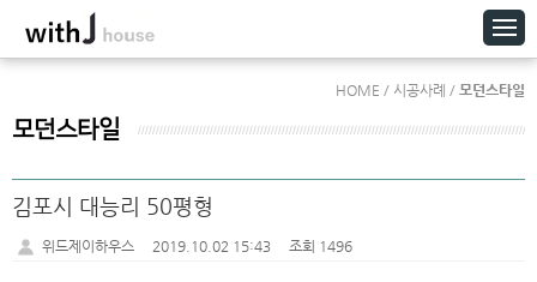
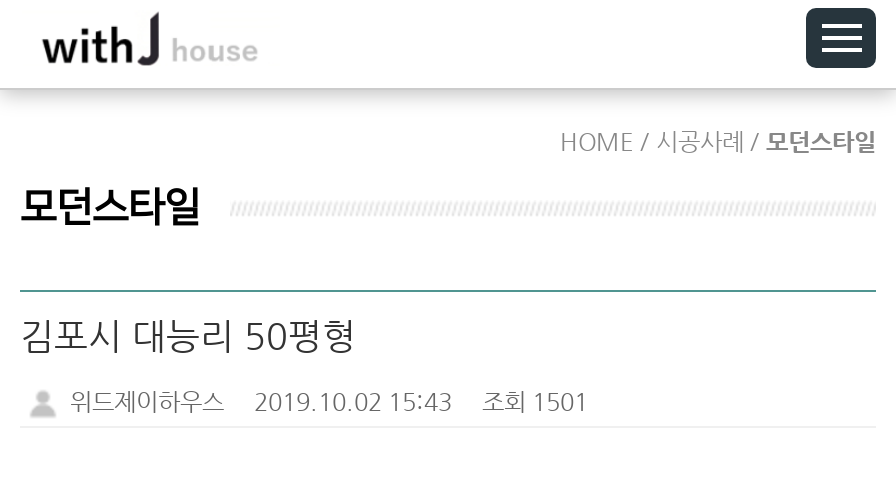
[38,238,352,254] 위드제이하우스 2019.10.02 15:43 조회 1496 -> [64,388,588,416] 위드제이하우스 2019.10.02 15:43 조회 1501

